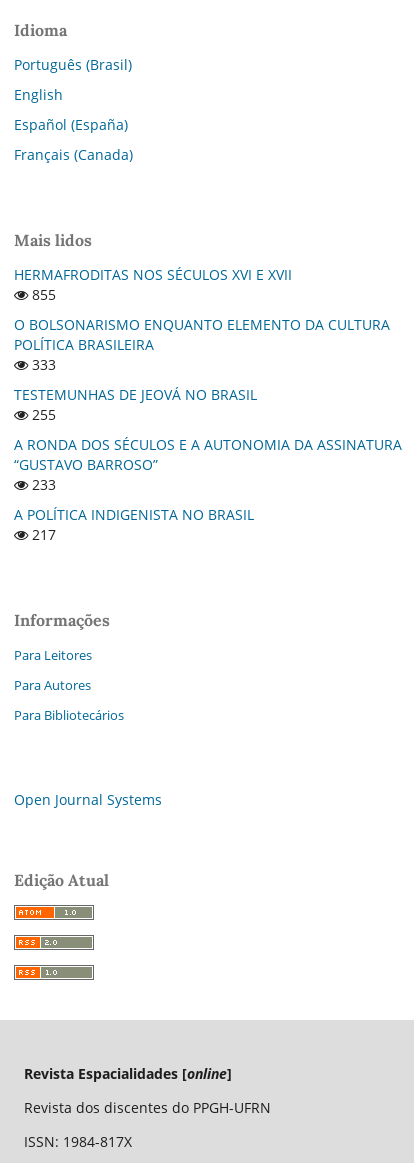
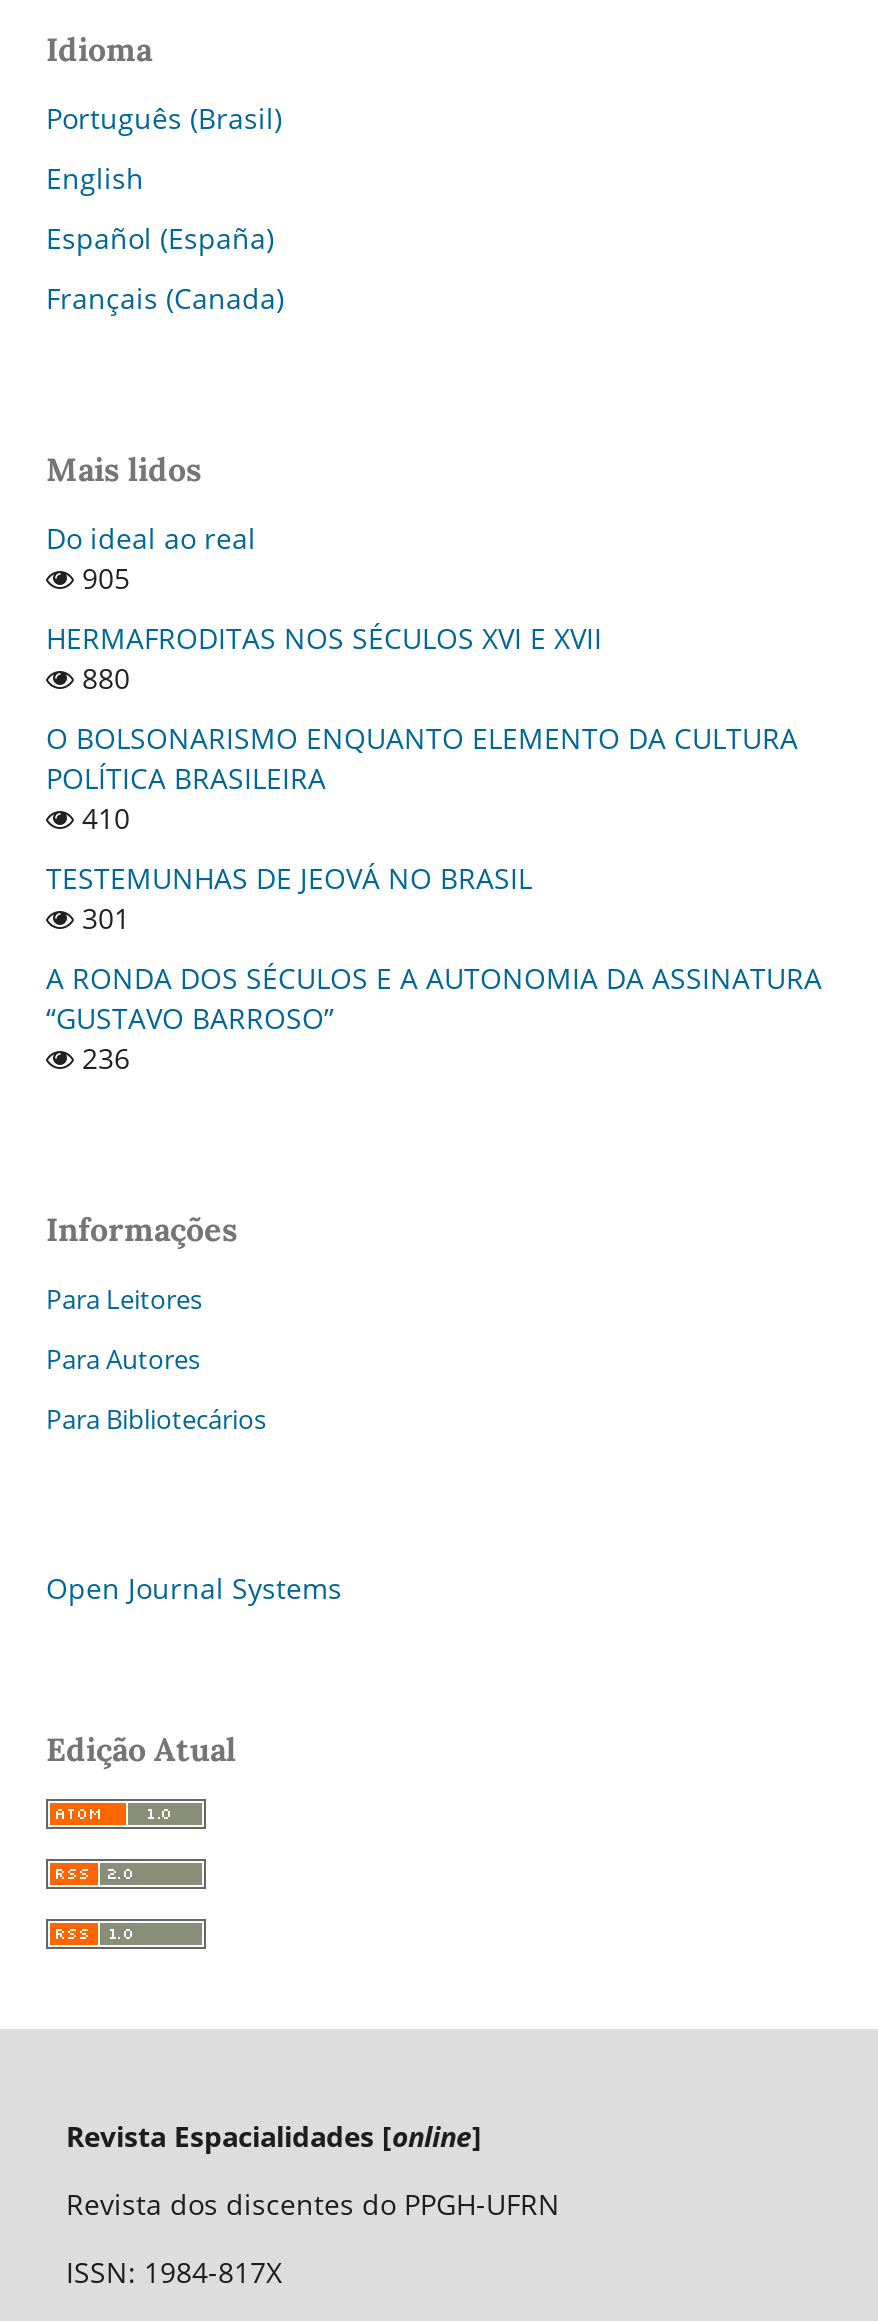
none -> [46,519,256,597] Do ideal ao real | 905
moved [14,265,292,284] -> [46,619,602,657]: HERMAFRODITAS NOS SÉCULOS XVI E XVII
[28,285,56,304] 855 -> [74,659,130,697] 880
moved [14,315,390,354] -> [46,719,798,797]: O BOLSONARISMO ENQUANTO ELEMENTO DA CULTURA | POLÍTICA BRASILEIRA
[28,355,56,374] 333 -> [74,799,130,837] 410
moved [14,385,257,404] -> [46,859,532,897]: TESTEMUNHAS DE JEOVÁ NO BRASIL
[28,405,56,424] 255 -> [74,899,130,937] 301
moved [14,435,402,474] -> [46,959,822,1037]: A RONDA DOS SÉCULOS E A AUTONOMIA DA ASSINATURA | “GUSTAVO BARROSO”
[14,475,254,544] 233 | A POLÍTICA INDIGENISTA NO BRASIL | 217 -> [74,1039,130,1077] 236

